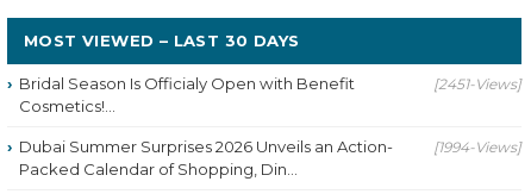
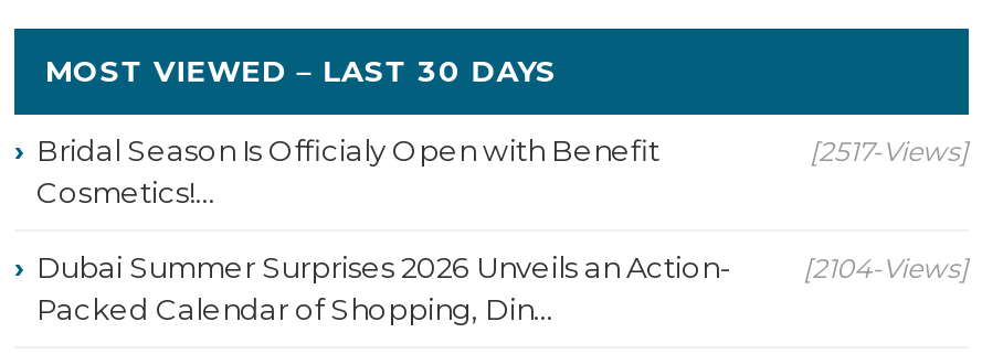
[433,75,521,93] [2451-Views] -> [810,135,969,168] [2517-Views]
[433,138,521,156] [1994-Views] -> [803,252,969,285] [2104-Views]

